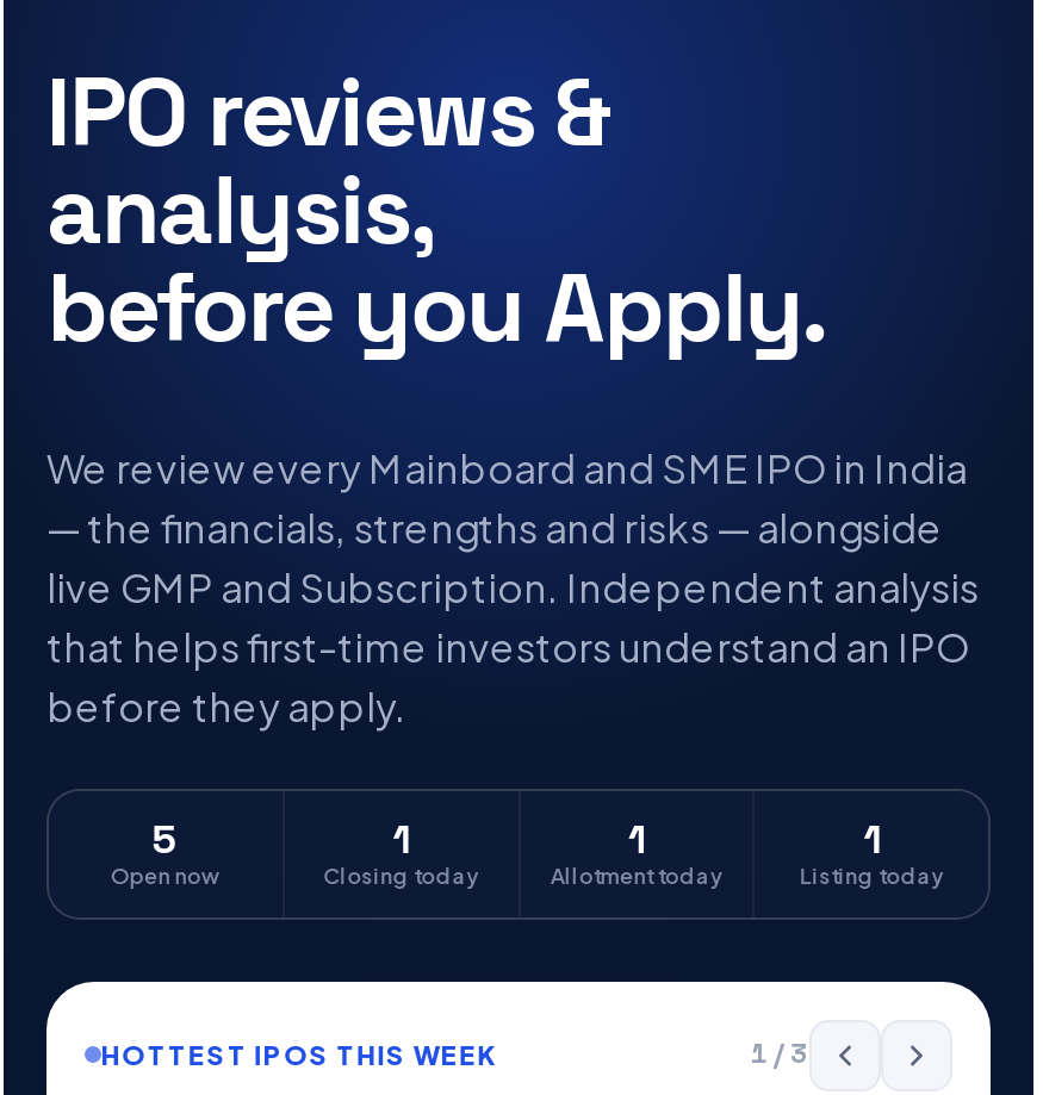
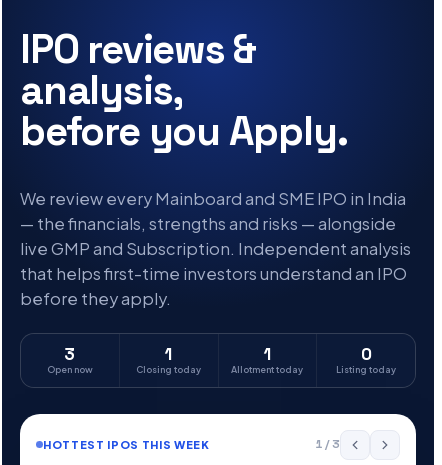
[152,812,179,865] 5 -> [64,343,75,365] 3
[863,812,880,865] 1 -> [361,343,372,365] 0

